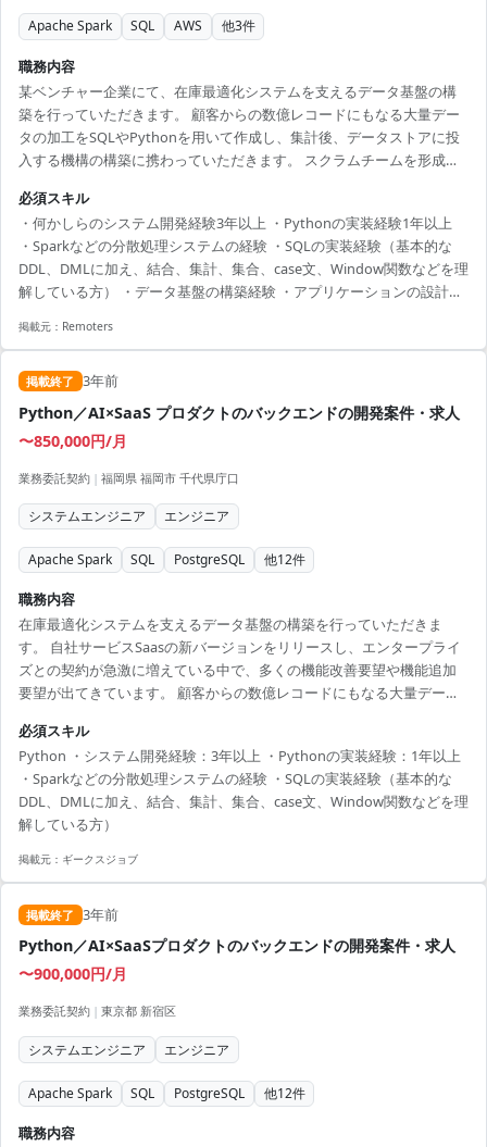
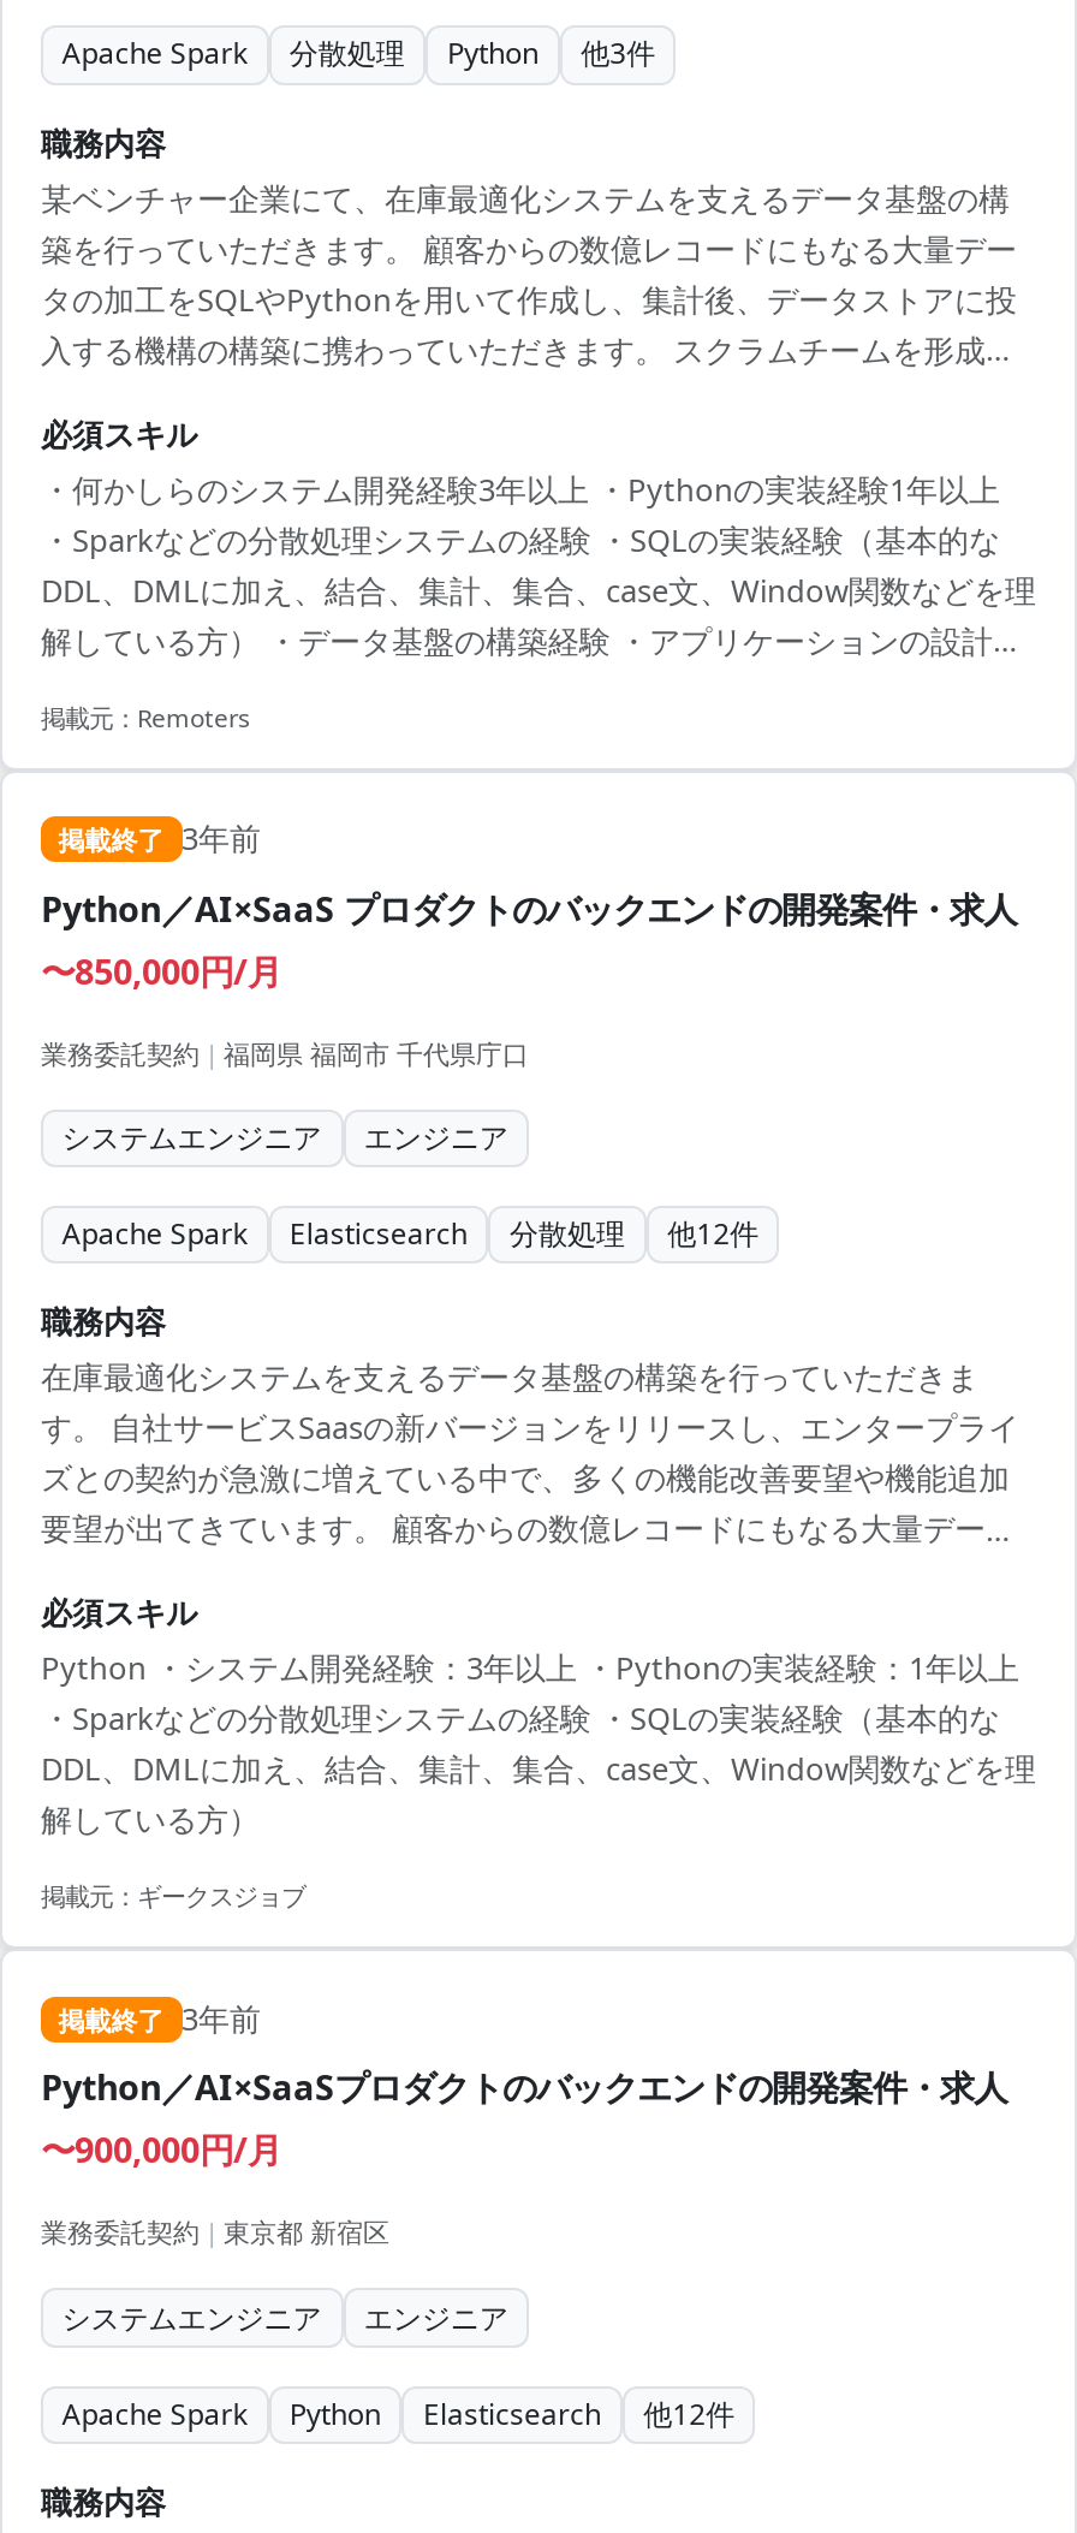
[131,17,202,35] SQL | AWS -> [289,34,538,75] 分散処理 | Python
[131,550,245,569] SQL | PostgreSQL -> [289,1213,625,1254] Elasticsearch | 分散処理
[131,1084,245,1102] SQL | PostgreSQL -> [289,2394,601,2434] Python | Elasticsearch

